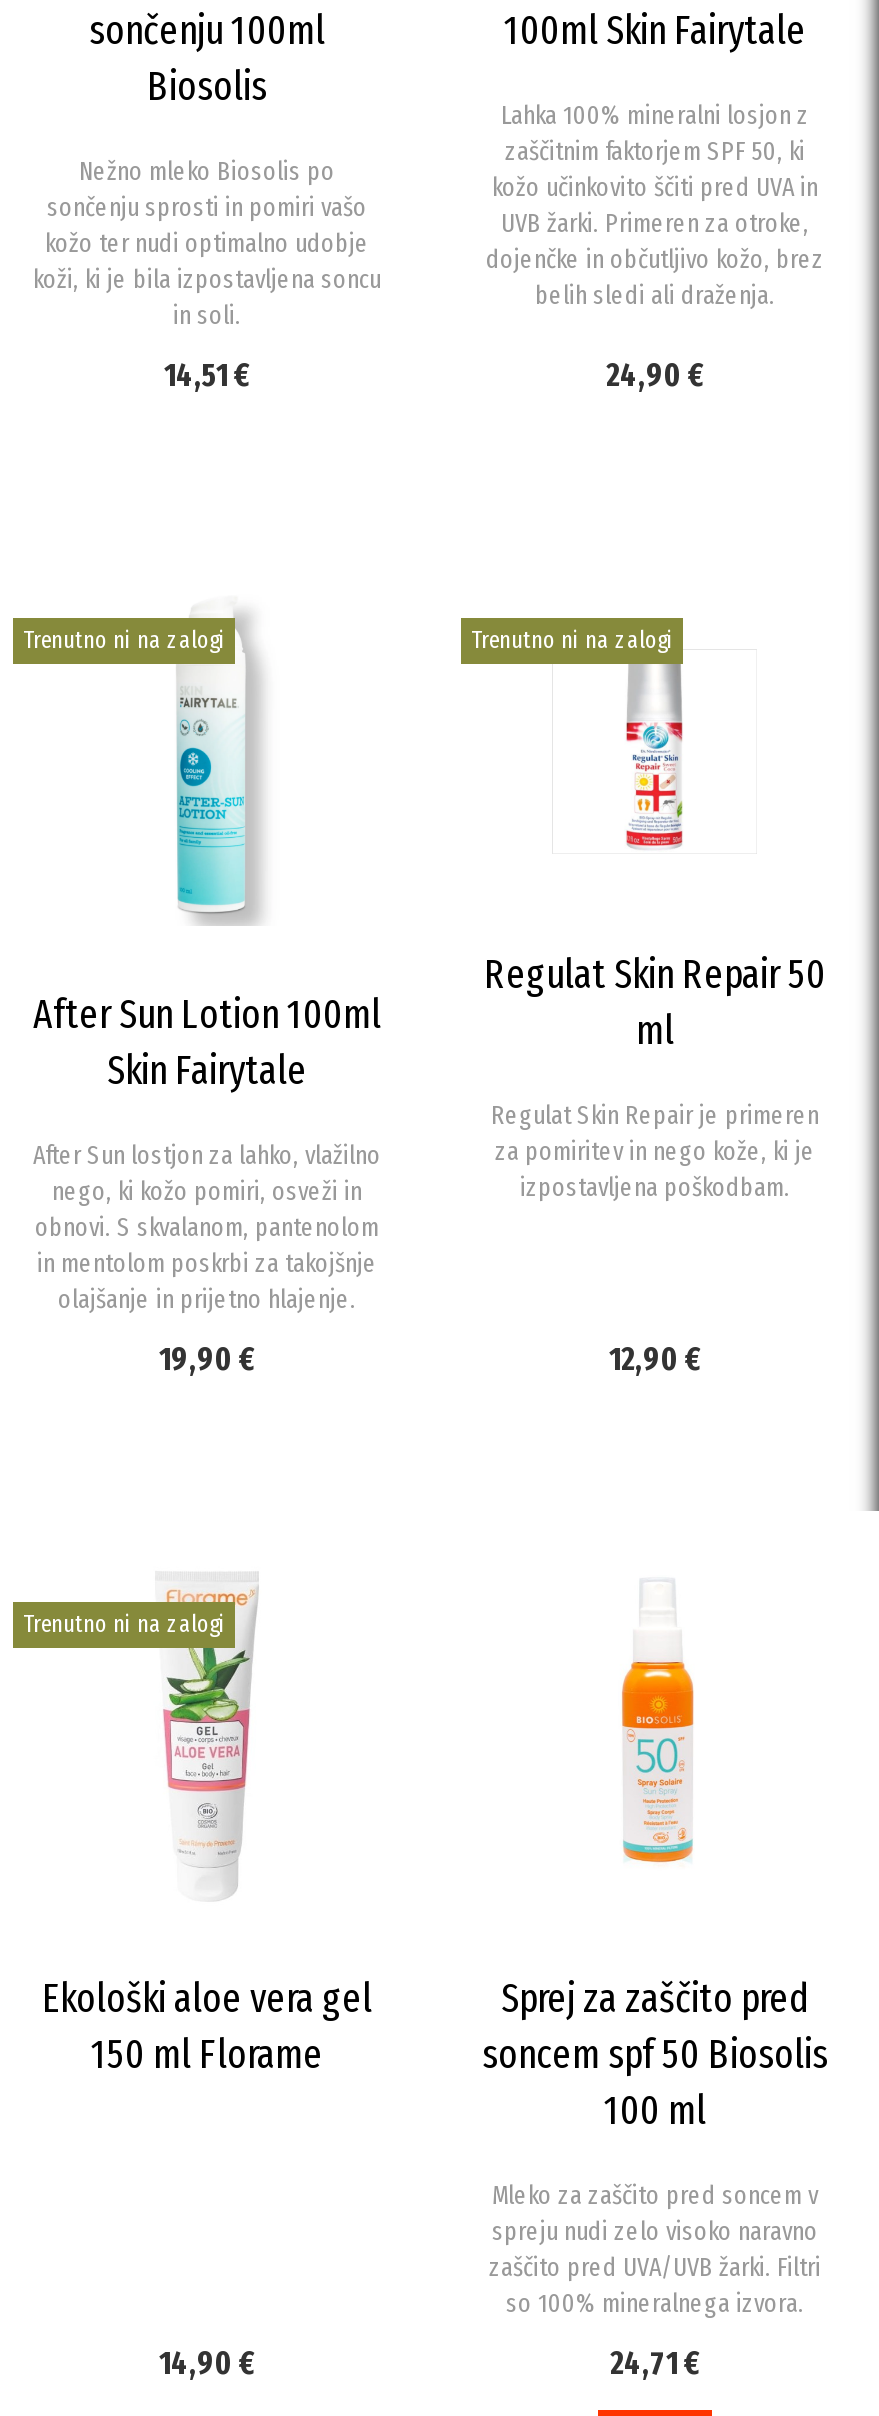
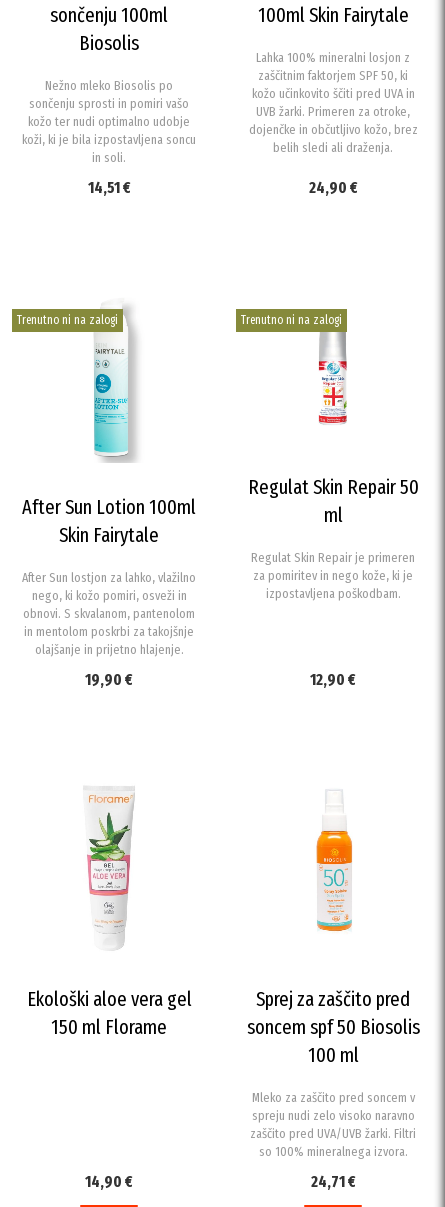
[23,1610,225,1638] Trenutno ni na zalogi -> none

